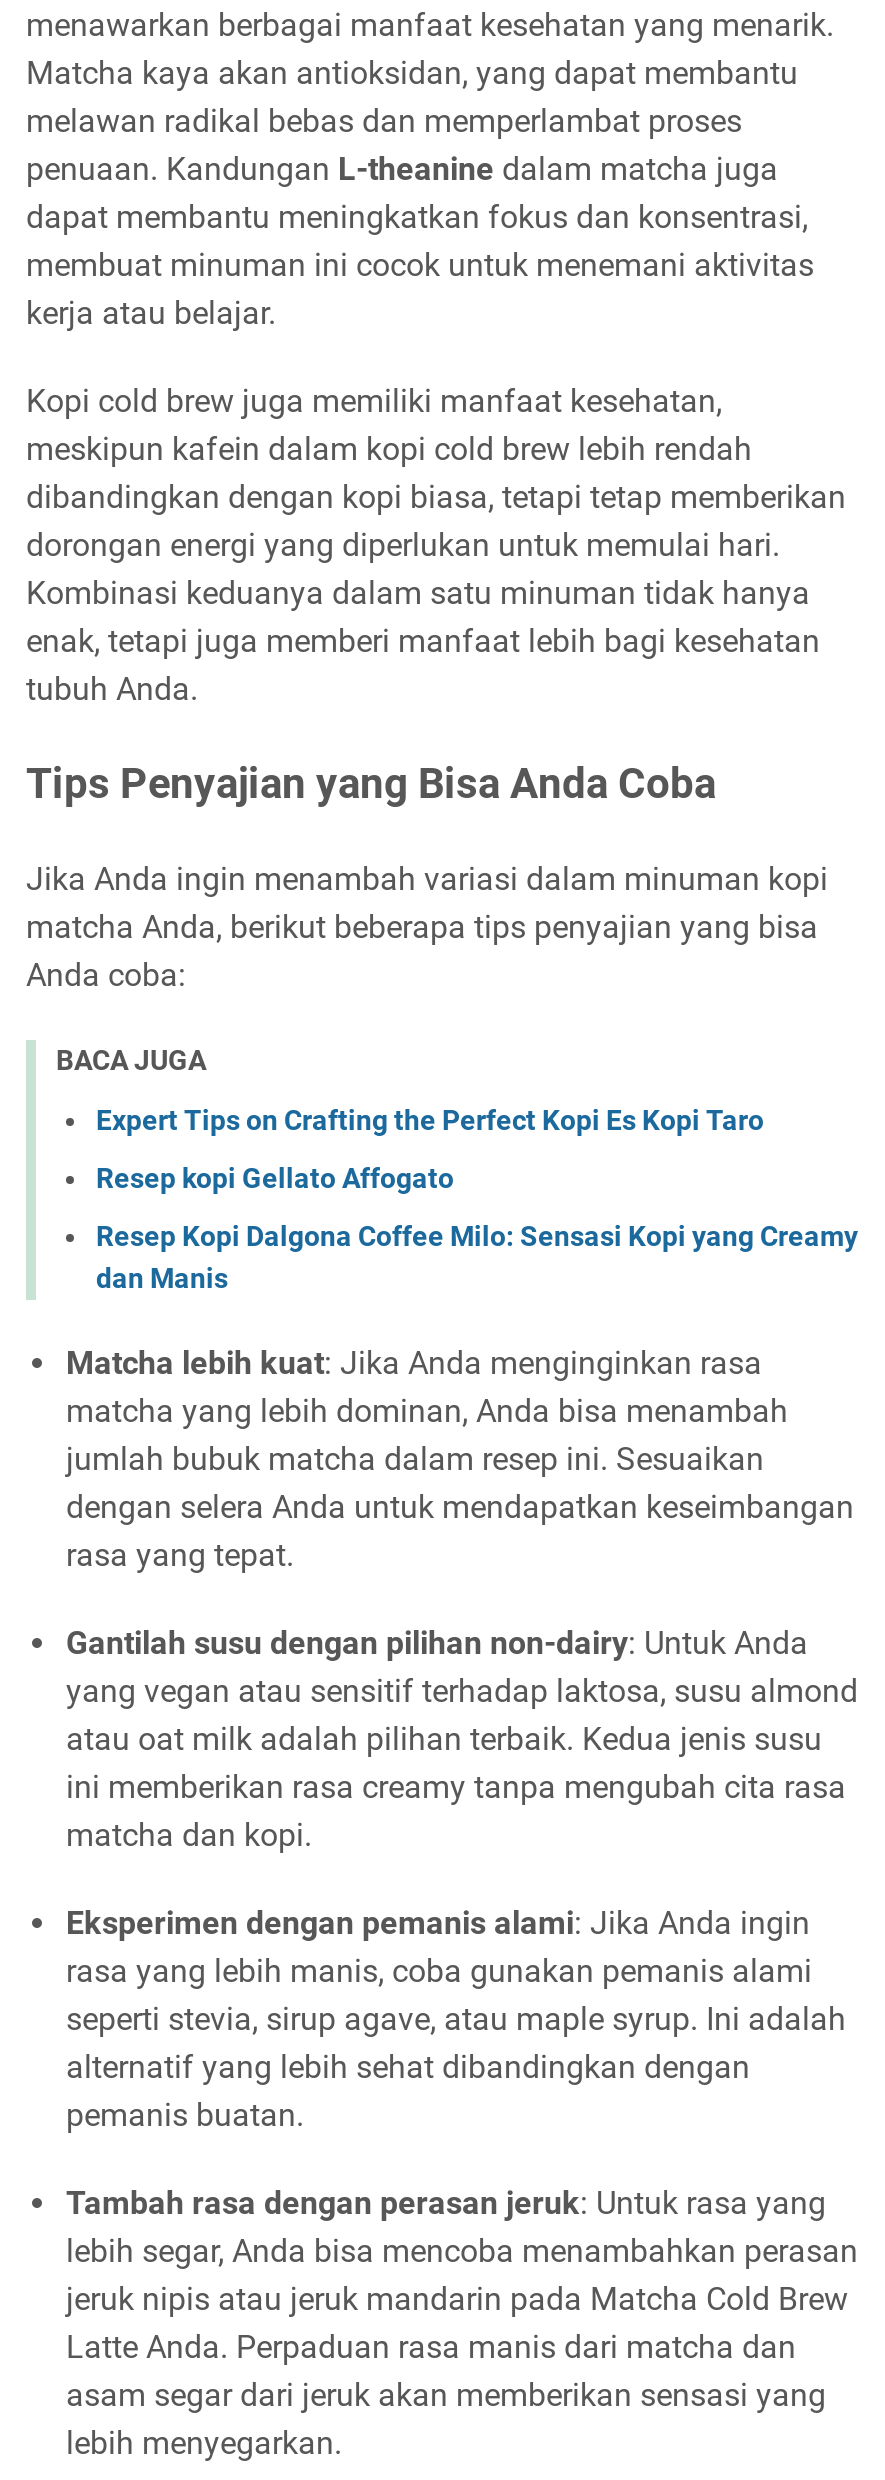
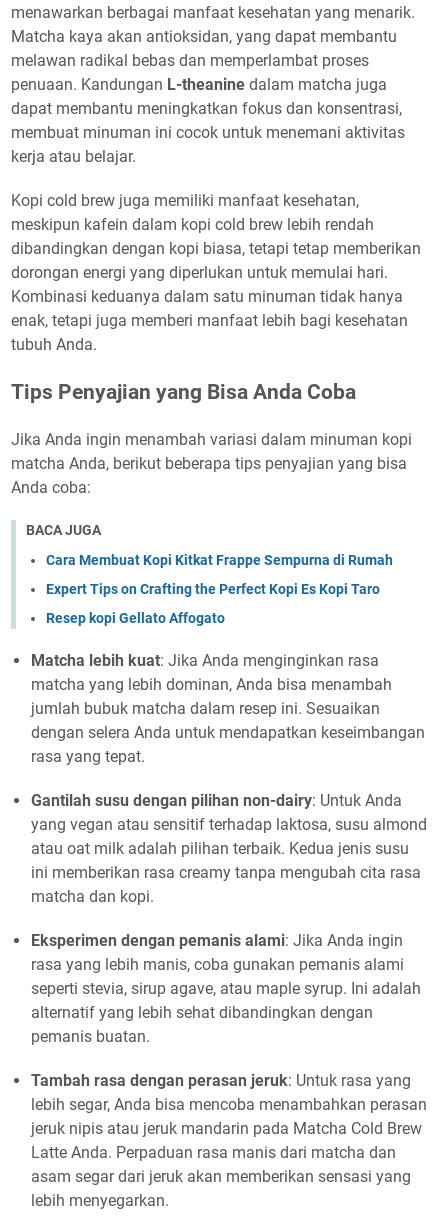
none -> [46,552,393,568] Cara Membuat Kopi Kitkat Frappe Sempurna di Rumah
moved [96,1105,764,1195] -> [46,581,380,626]: Expert Tips on Crafting the Perfect Kopi Es Kopi Taro | Resep kopi Gellato Affogato
[96,1221,858,1295] Resep Kopi Dalgona Coffee Milo: Sensasi Kopi yang Creamy | dan Manis -> none

